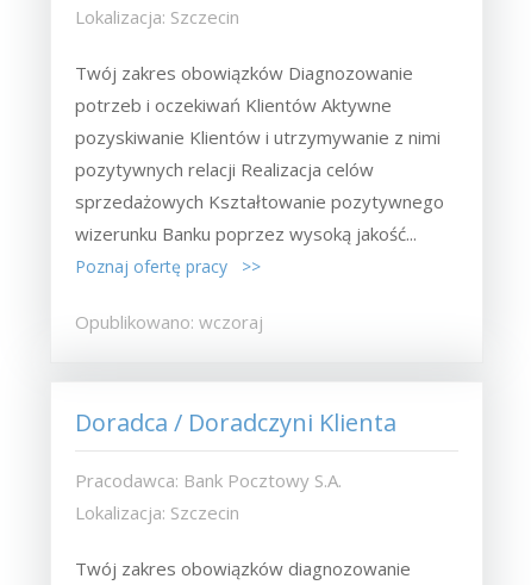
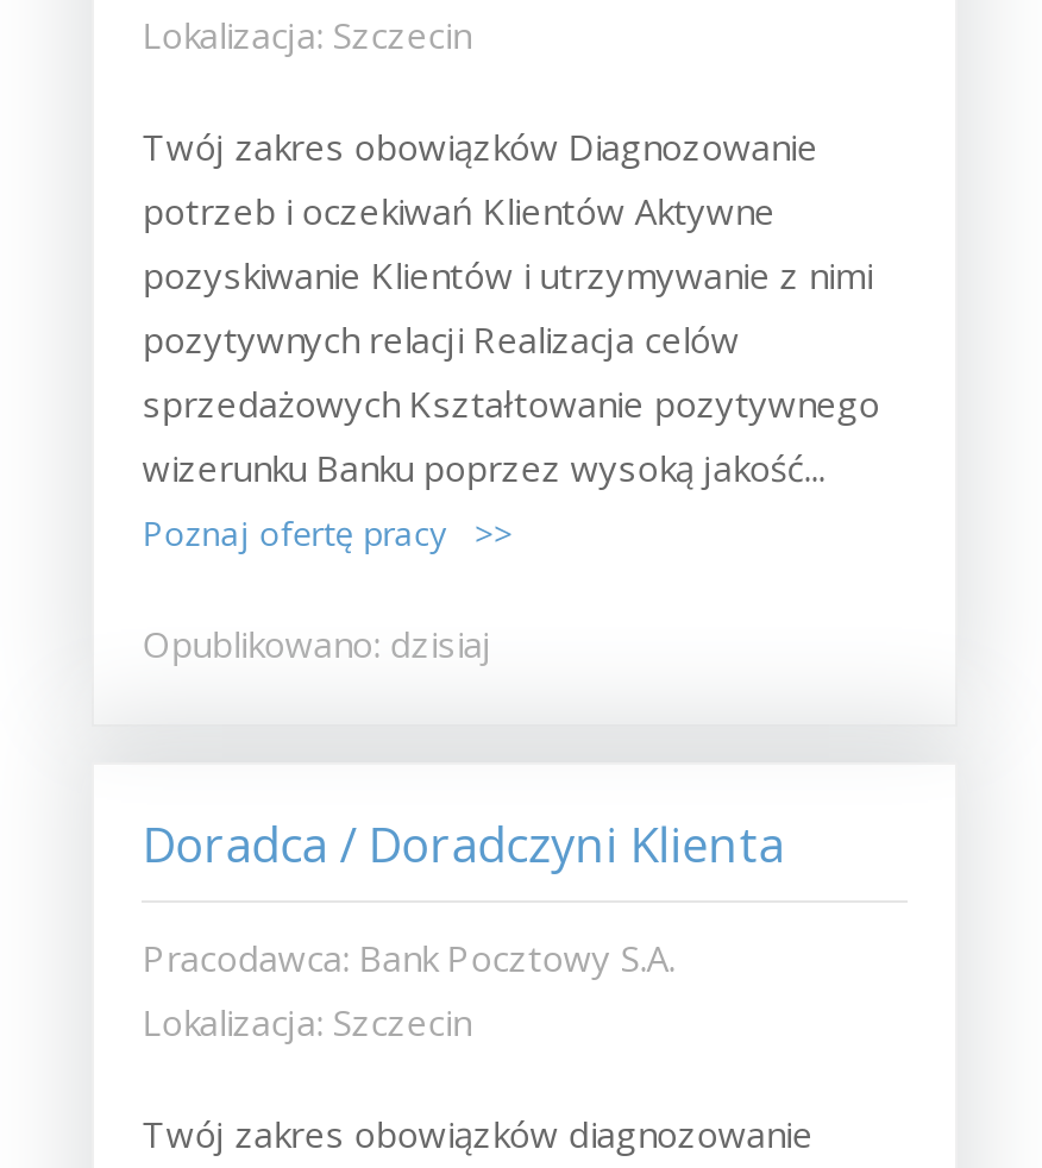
[75,310,263,334] Opublikowano: wczoraj -> [142,618,492,666] Opublikowano: dzisiaj

